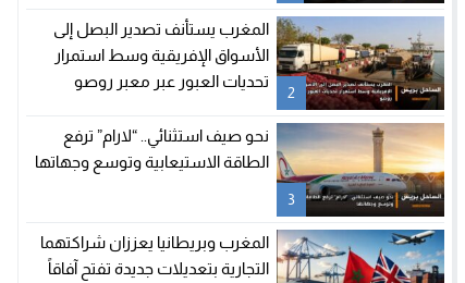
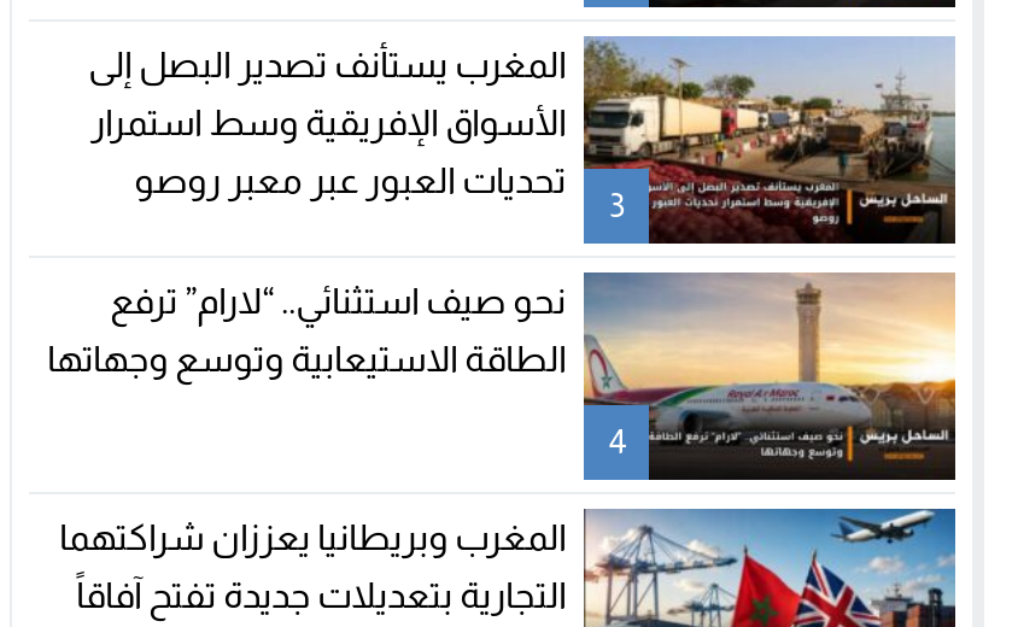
[288,83,295,101] 2 -> [609,185,626,224] 3
[288,190,295,208] 3 -> [609,421,626,460] 4

